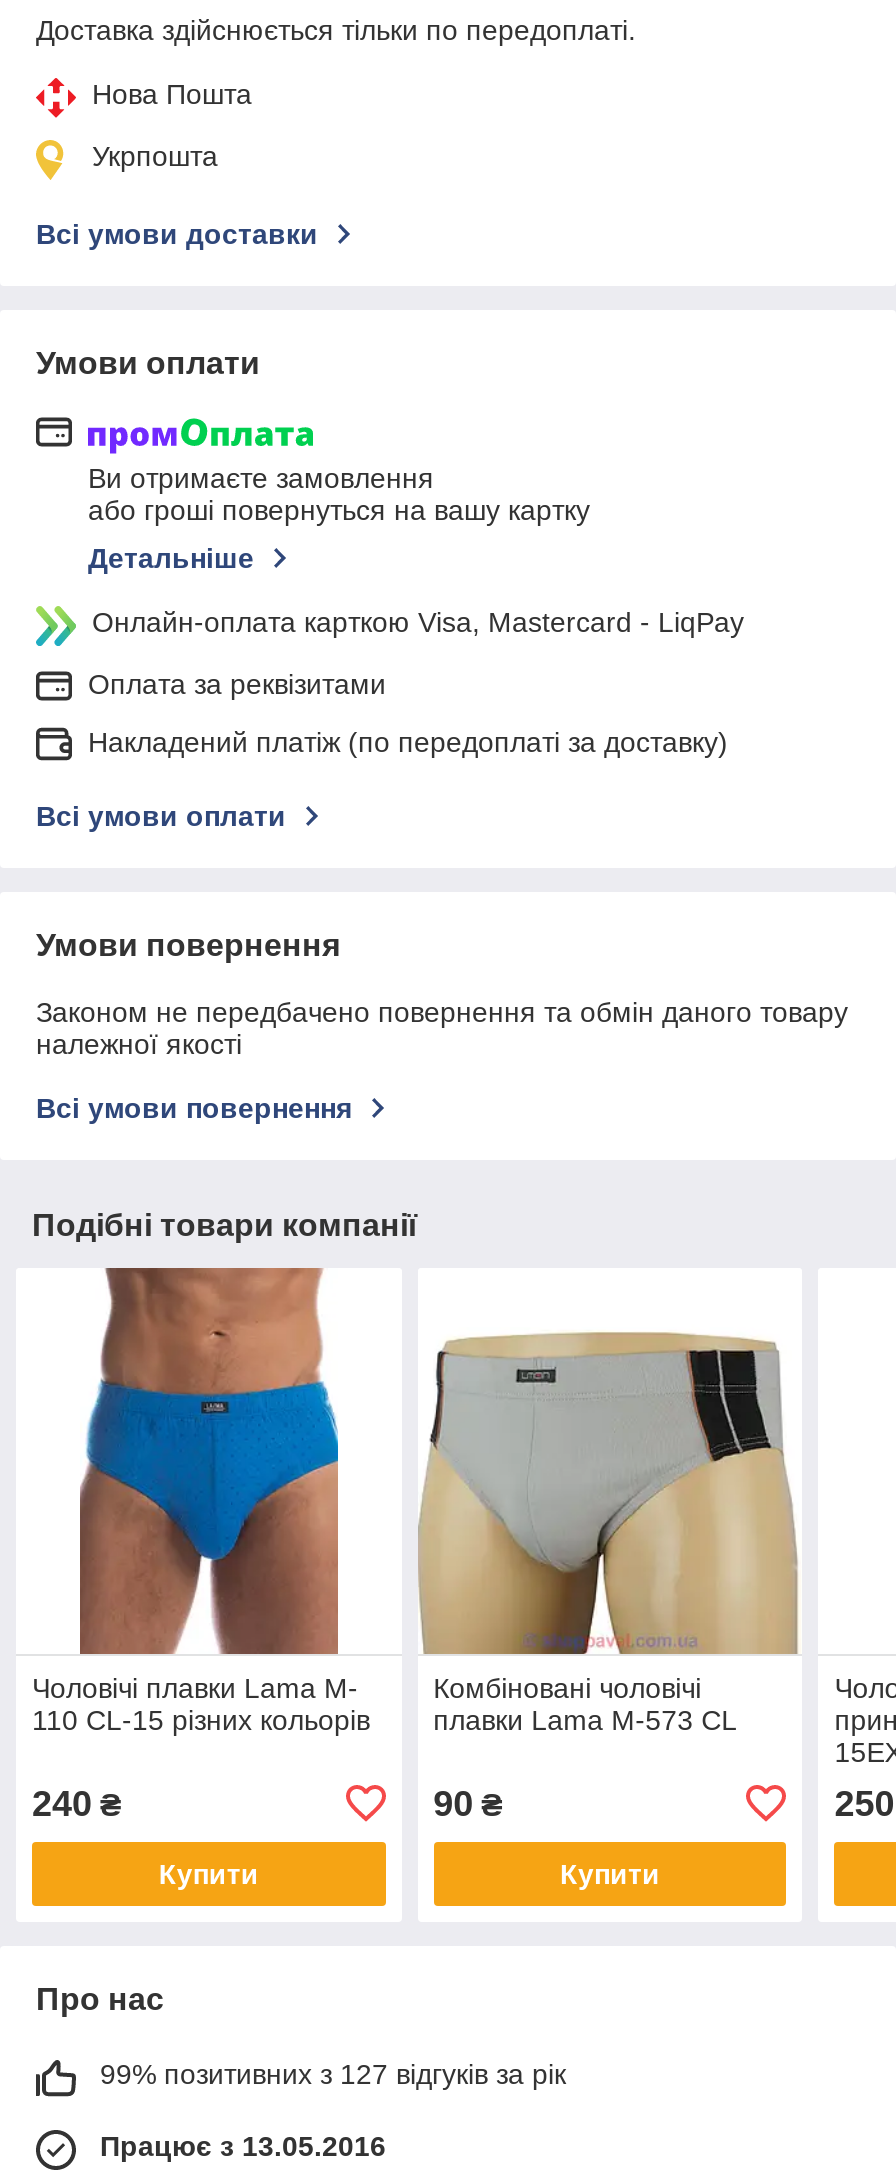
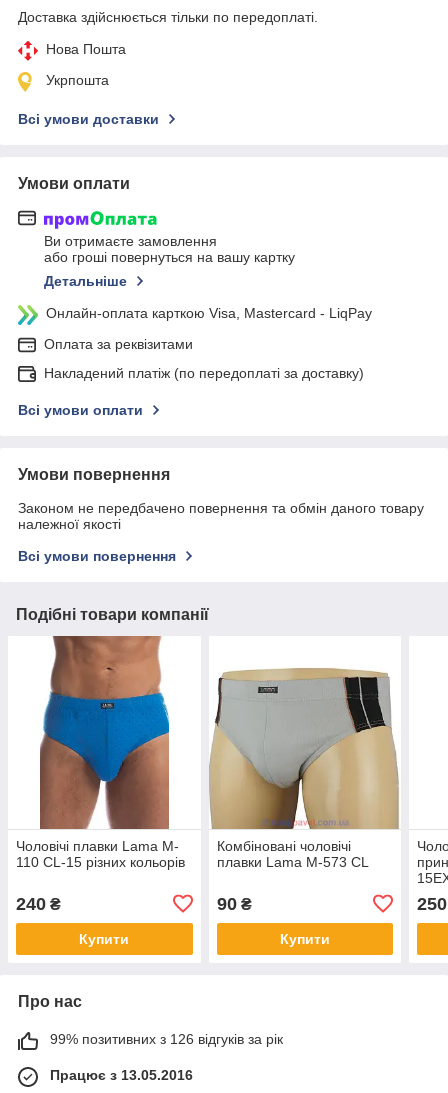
[100,2058,566,2090] 99% позитивних з 127 відгуків за рік -> [50,1031,283,1047] 99% позитивних з 126 відгуків за рік

